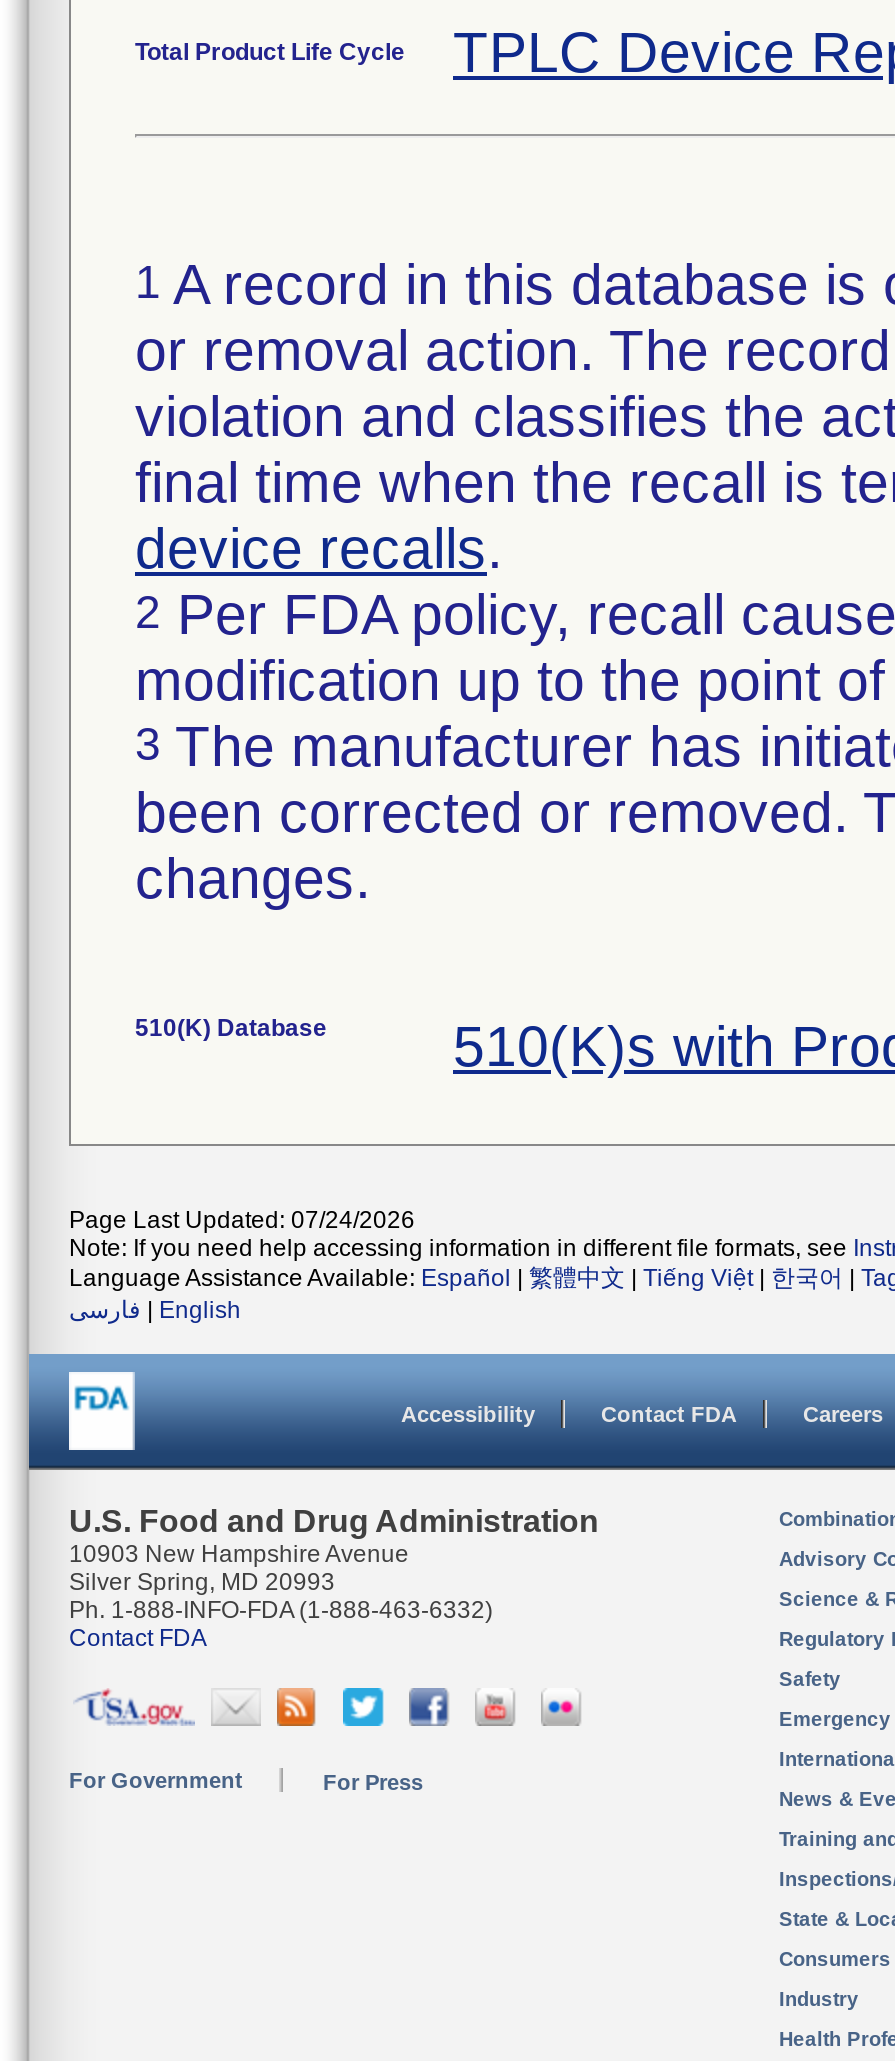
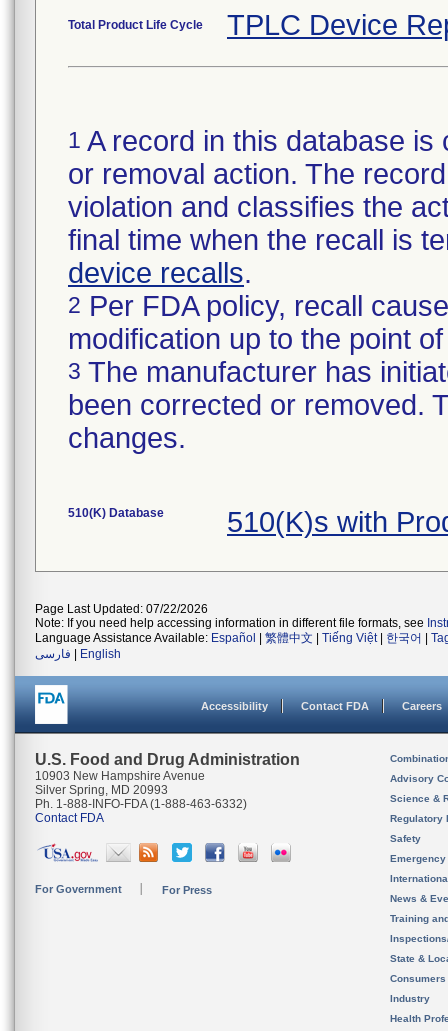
[69,1206,415,1234] Page Last Updated: 07/24/2026 -> [35,602,208,616] Page Last Updated: 07/22/2026

